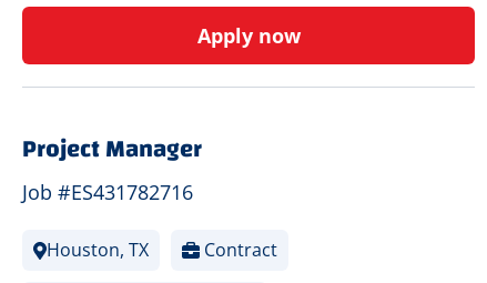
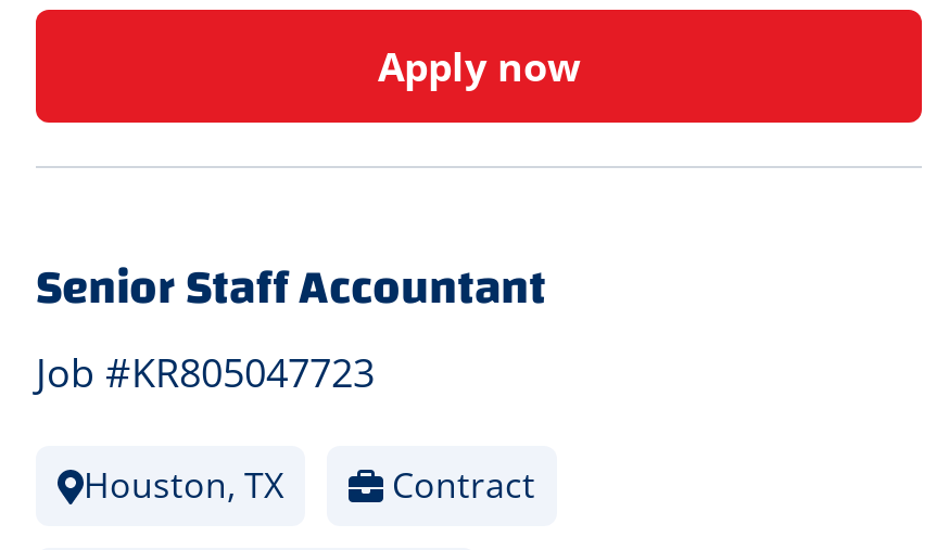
[22,127,202,205] Project Manager | Job #ES431782716 -> [36,244,546,398] Senior Staff Accountant | Job #KR805047723

